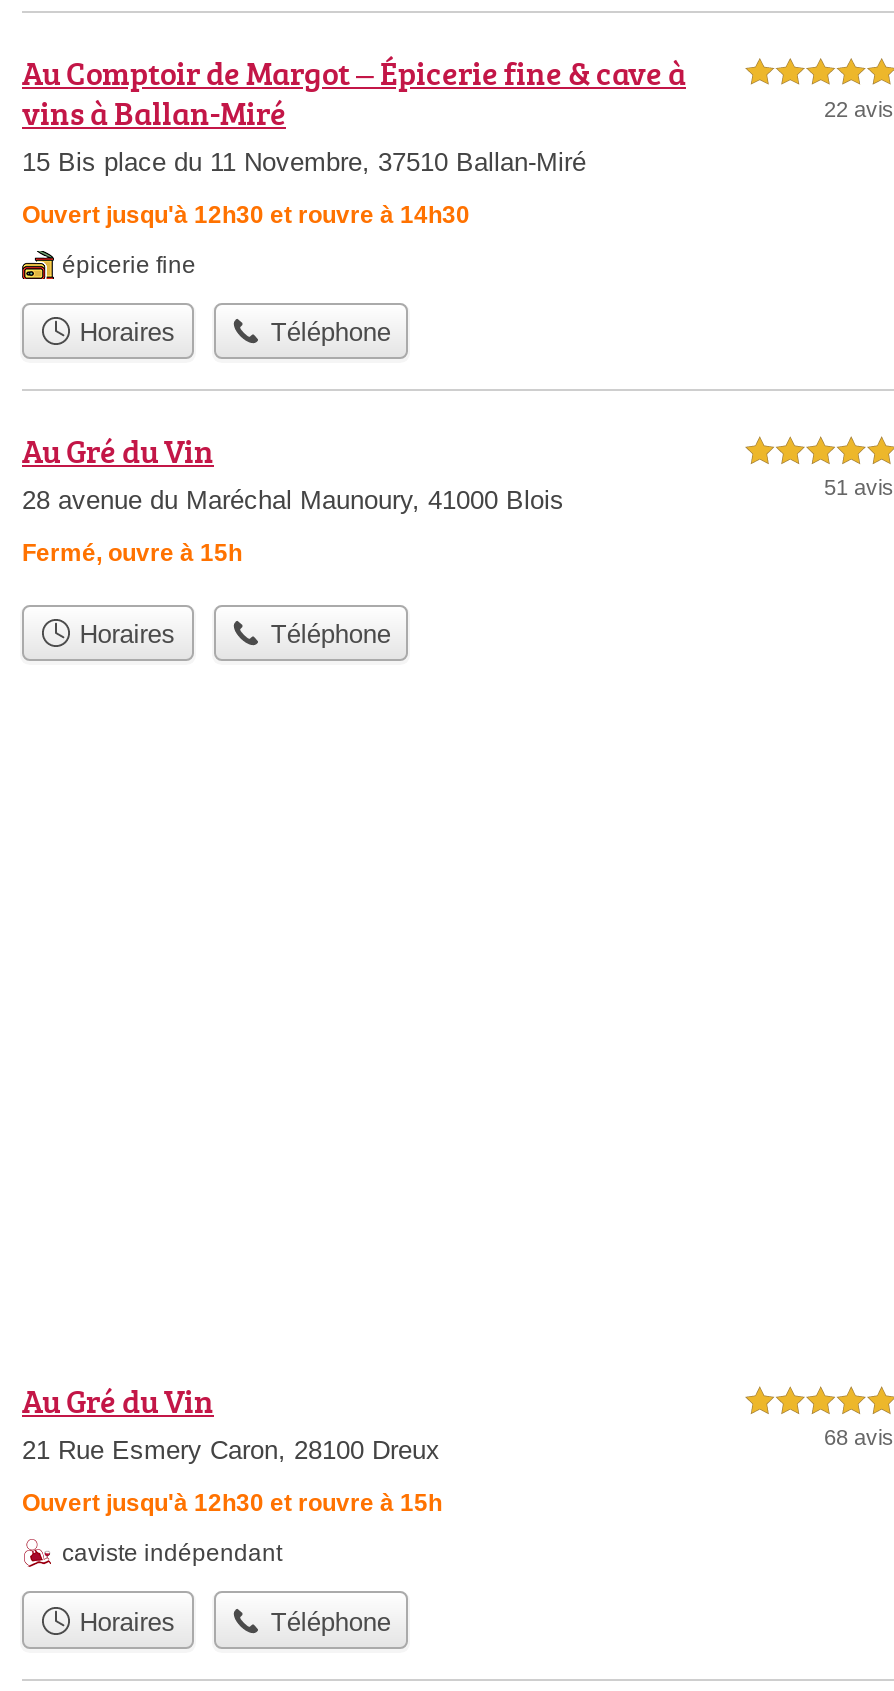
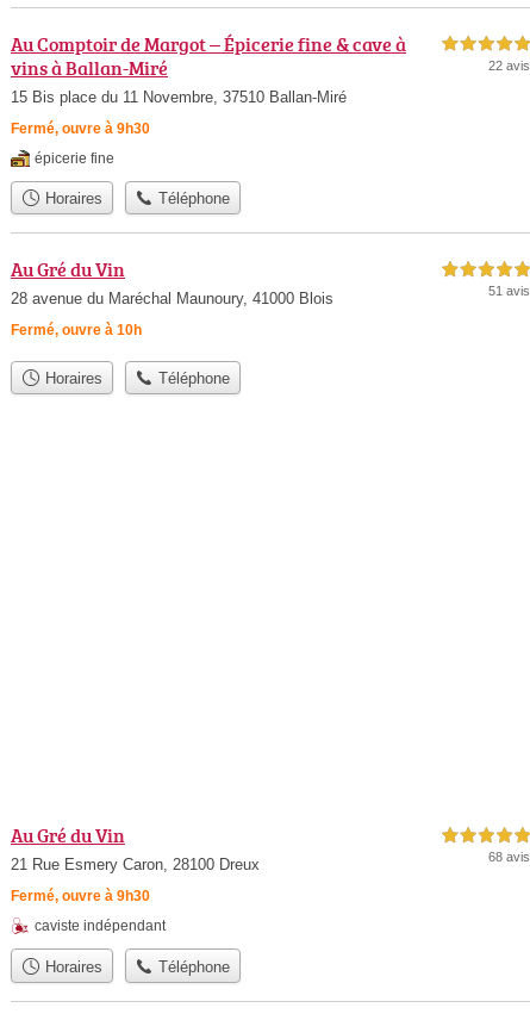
[22,200,470,228] Ouvert jusqu'à 12h30 et rouvre à 14h30 -> [11,120,150,137] Fermé, ouvre à 9h30
[22,539,242,567] Fermé, ouvre à 15h -> [11,322,142,338] Fermé, ouvre à 10h
[22,1490,442,1518] Ouvert jusqu'à 12h30 et rouvre à 15h -> [11,888,150,905] Fermé, ouvre à 9h30

